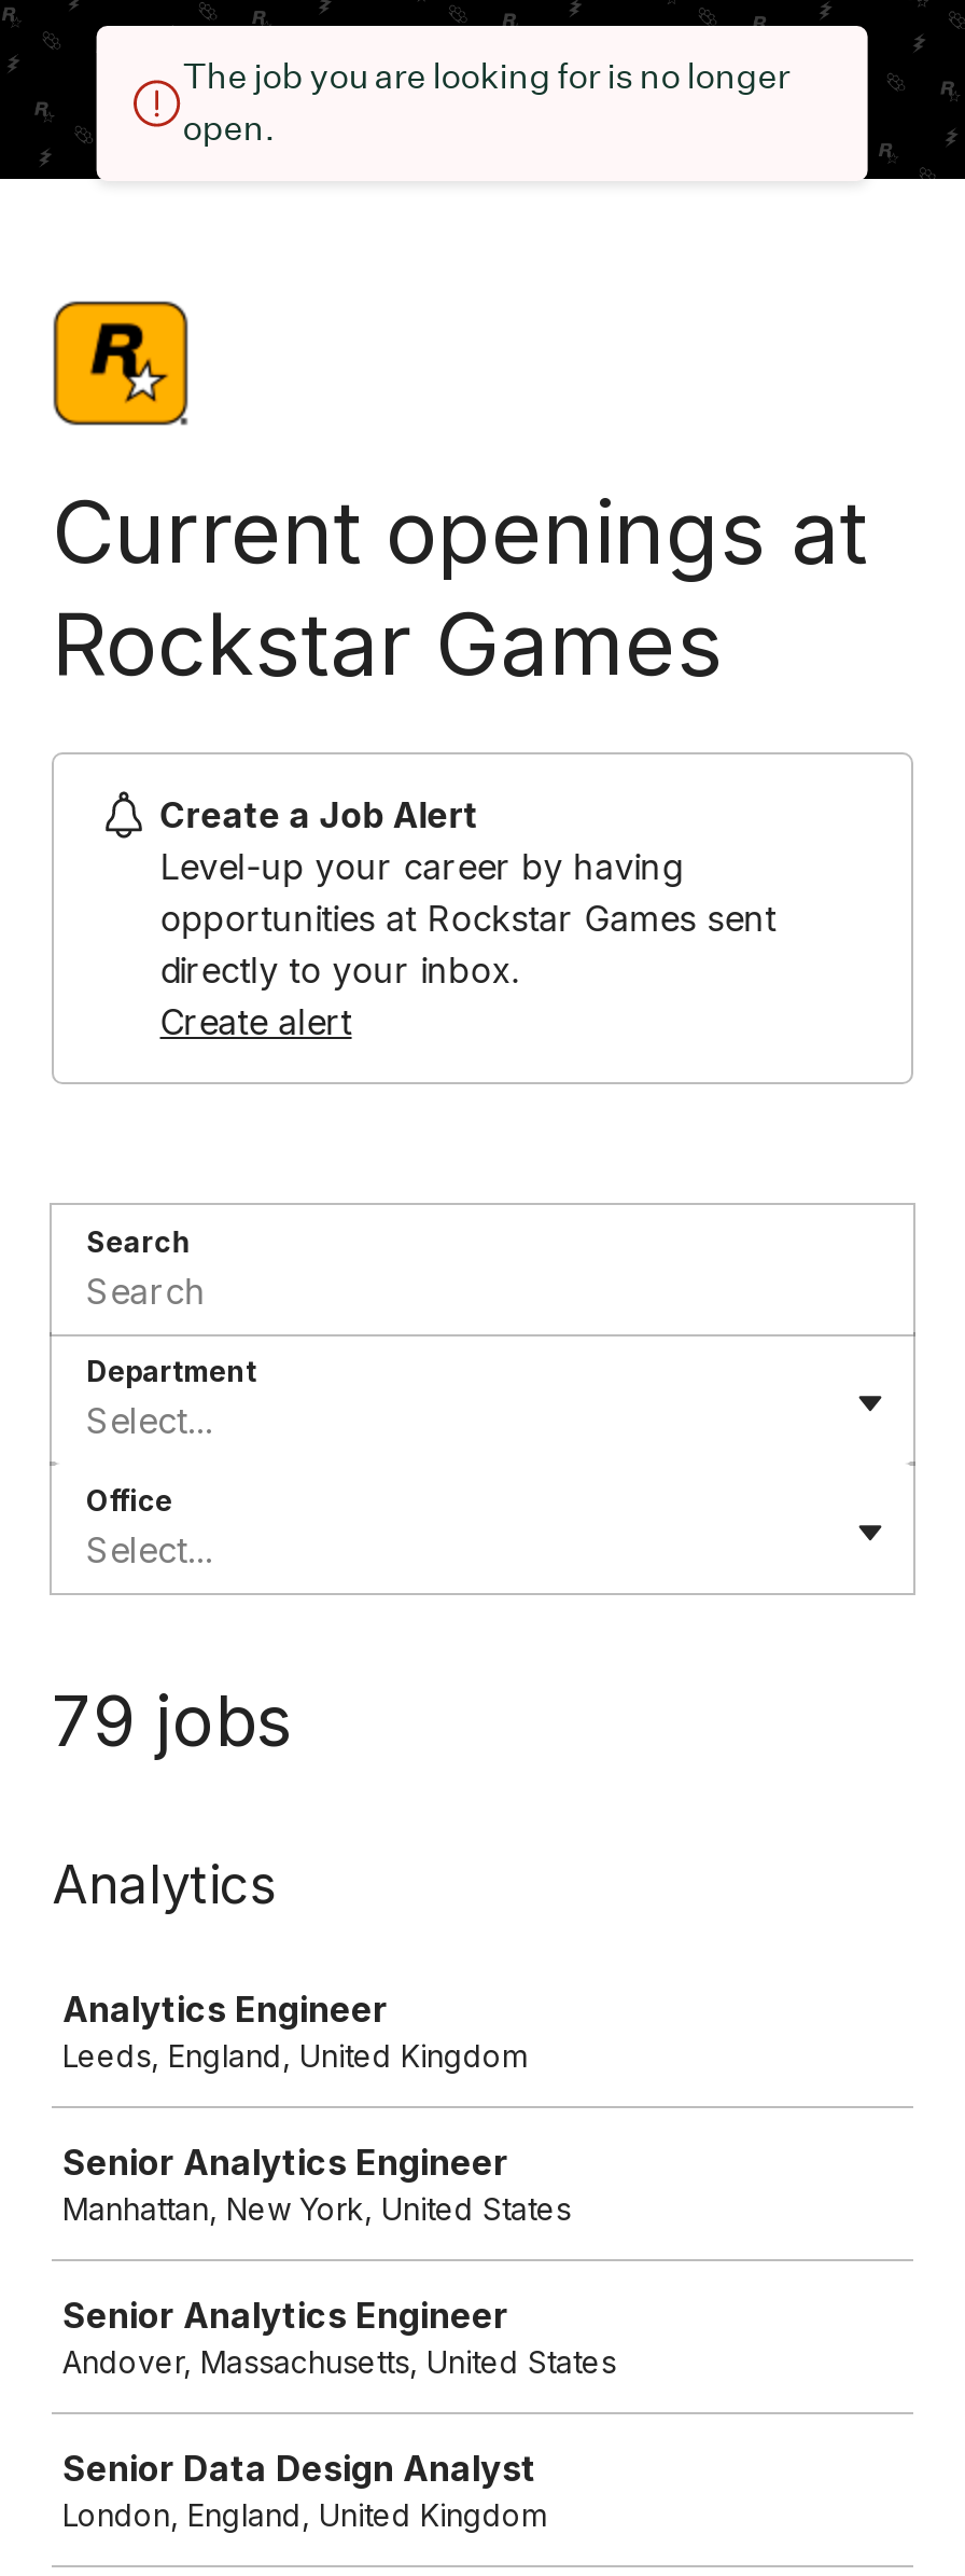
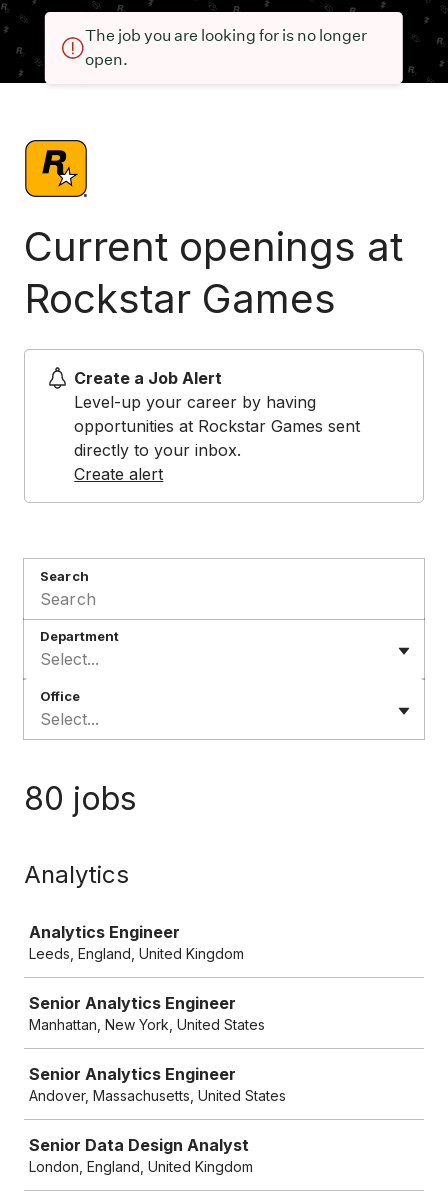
[52,1679,293,1763] 79 jobs -> [24,779,137,818] 80 jobs

